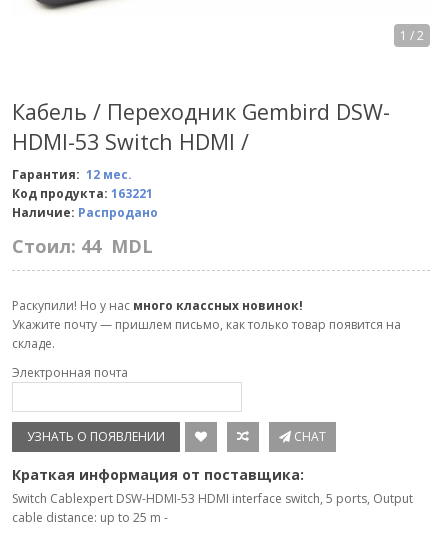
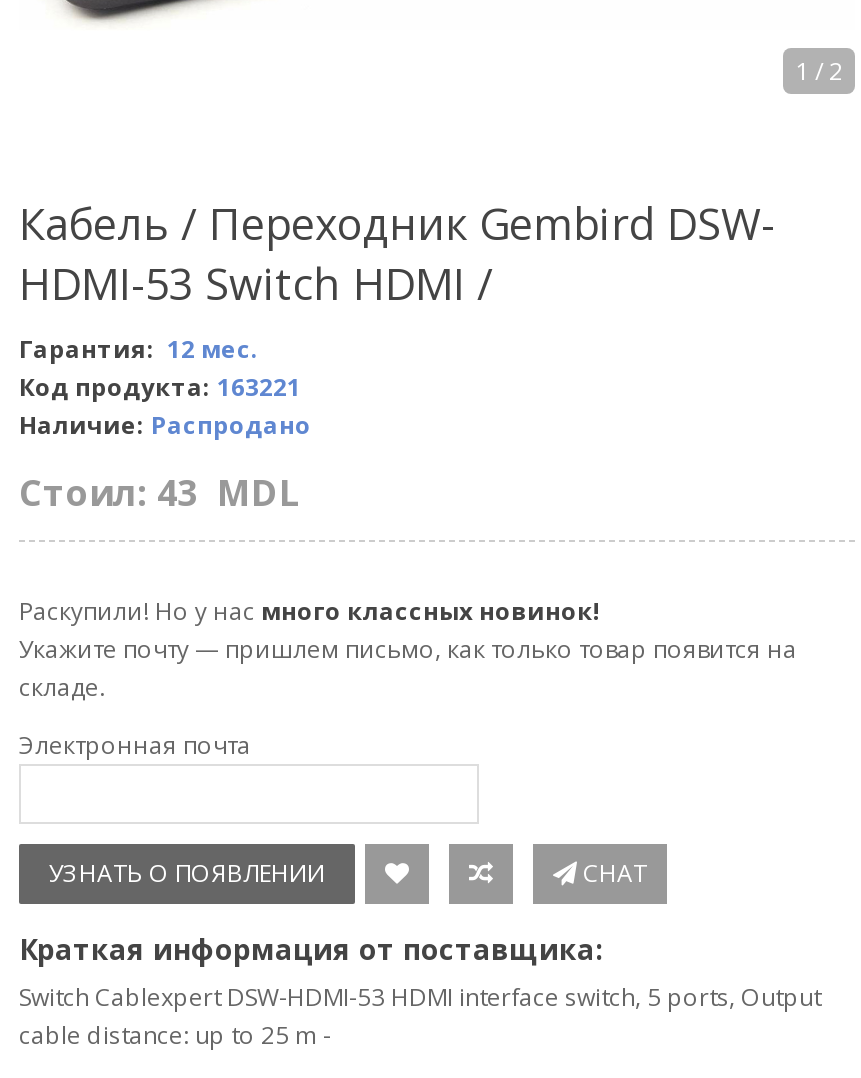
[12,234,153,258] Стоил: 44 MDL -> [19,468,301,516] Стоил: 43 MDL

